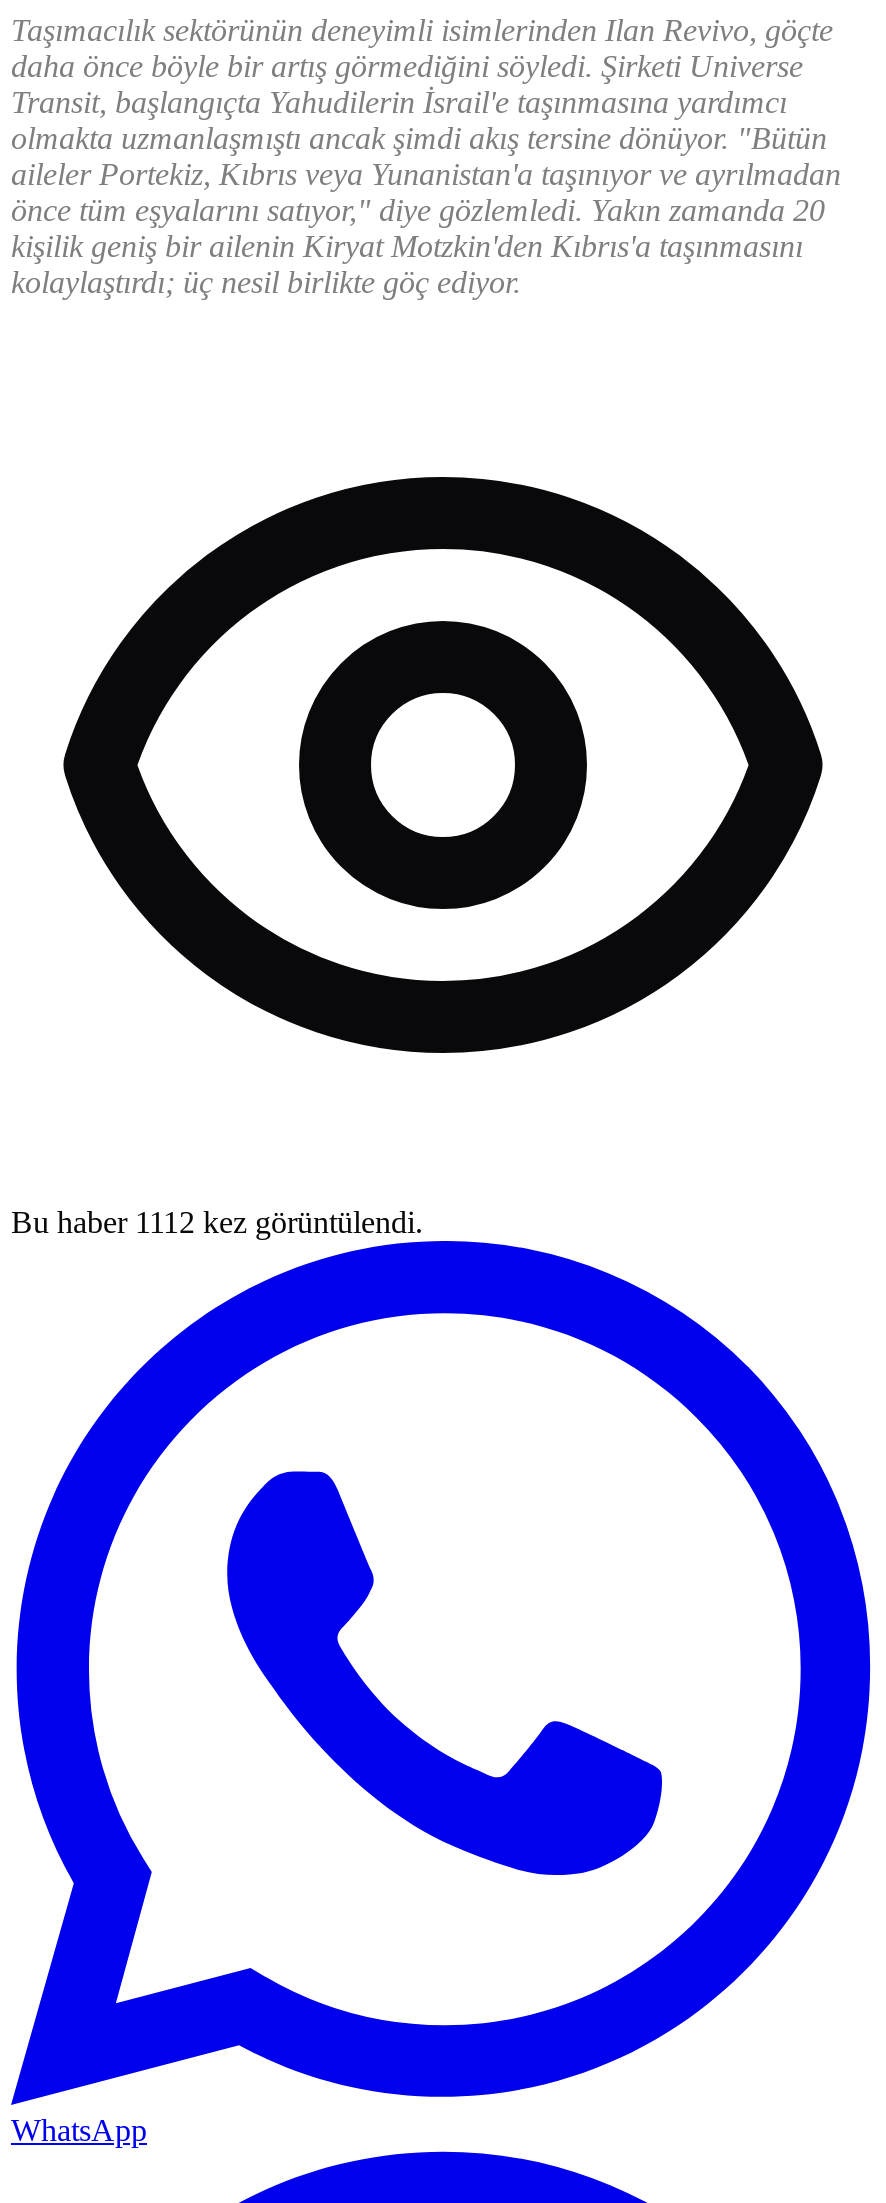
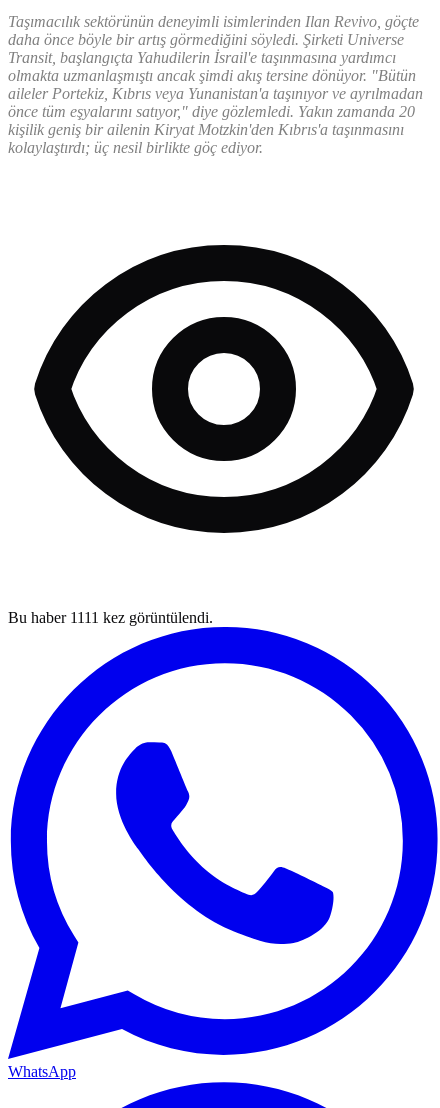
[11,1205,423,1239] Bu haber 1112 kez görüntülendi. -> [8,609,213,626] Bu haber 1111 kez görüntülendi.

